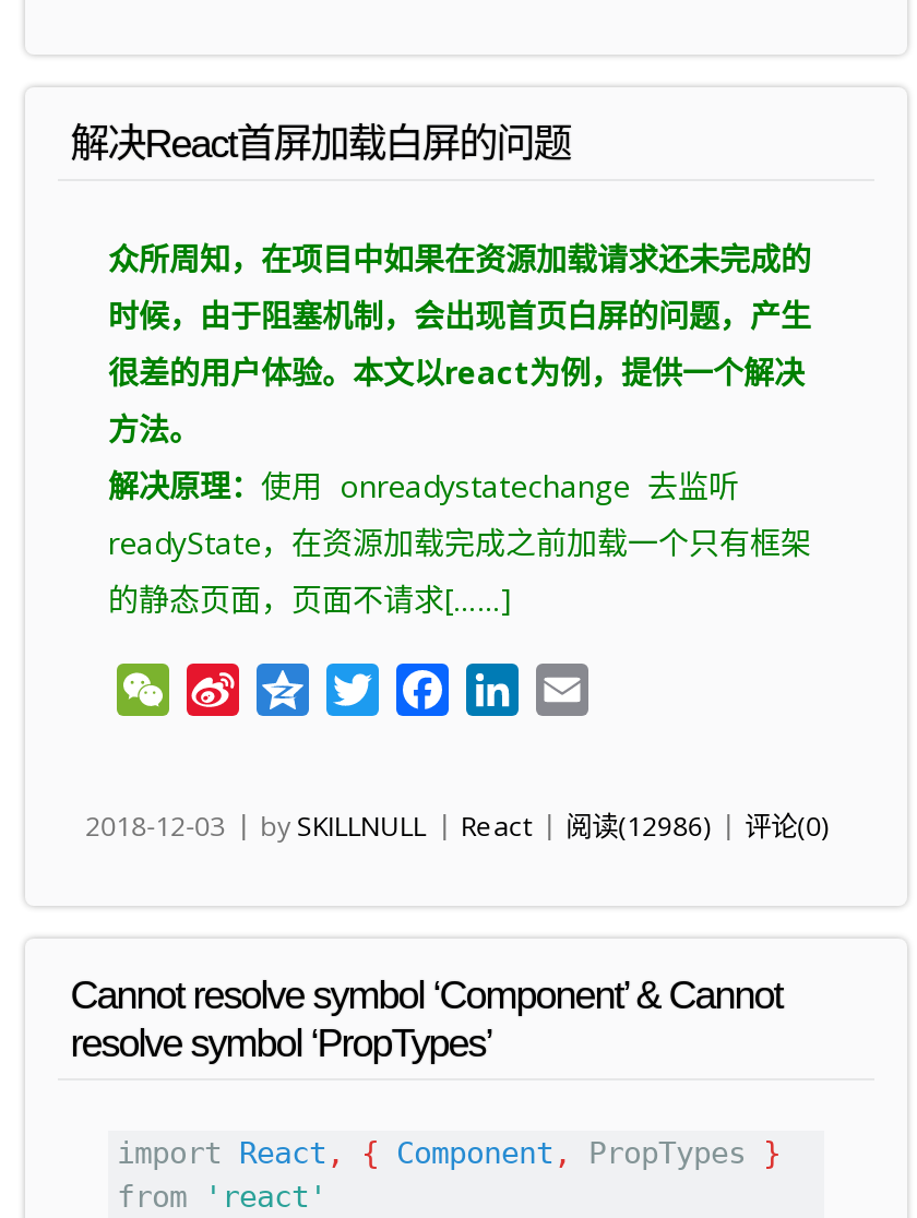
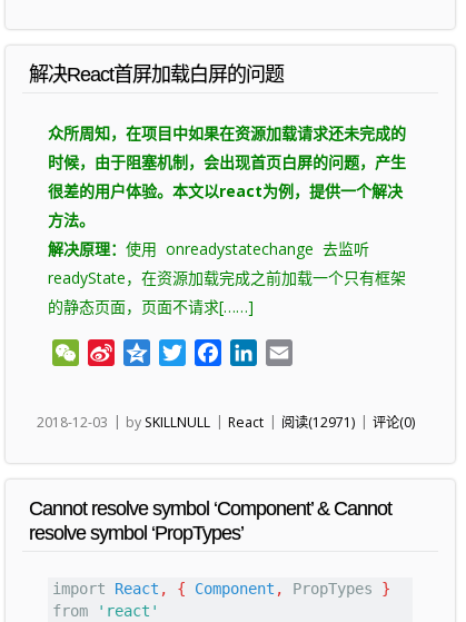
[566,807,710,844] 阅读(12986) -> [281,413,354,432] 阅读(12971)

